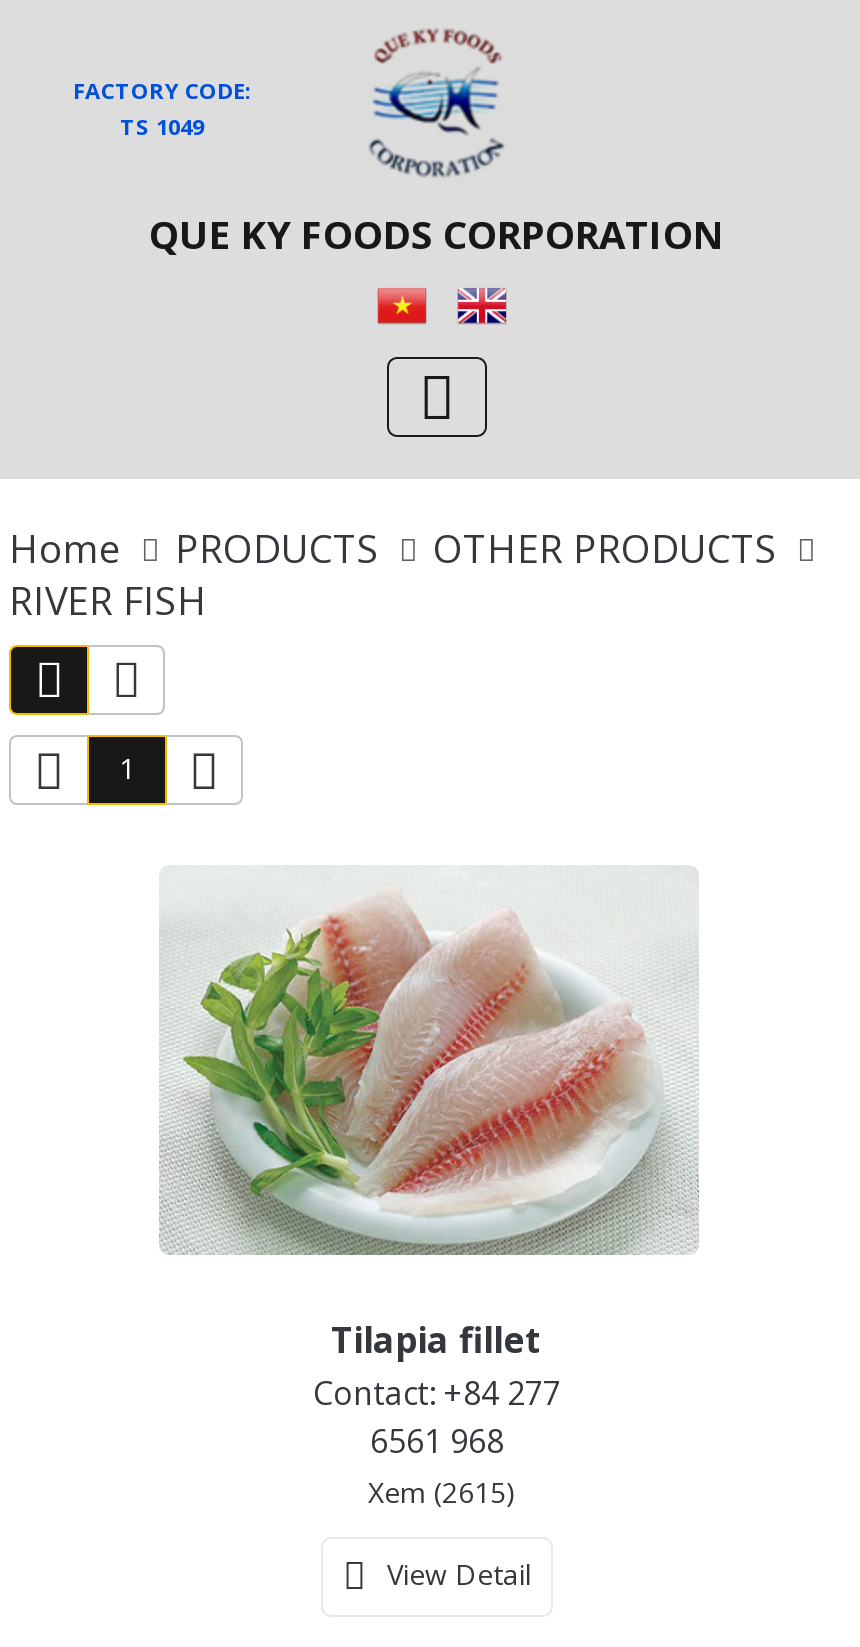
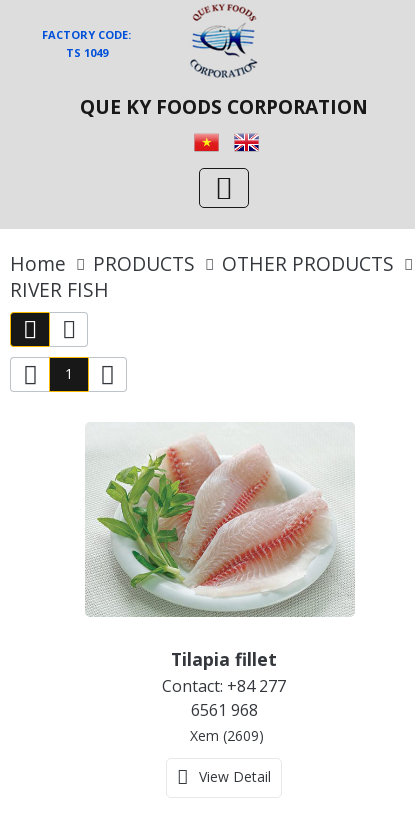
[368,1472,516,1510] Xem (2615) -> [189,725,263,744] Xem (2609)

